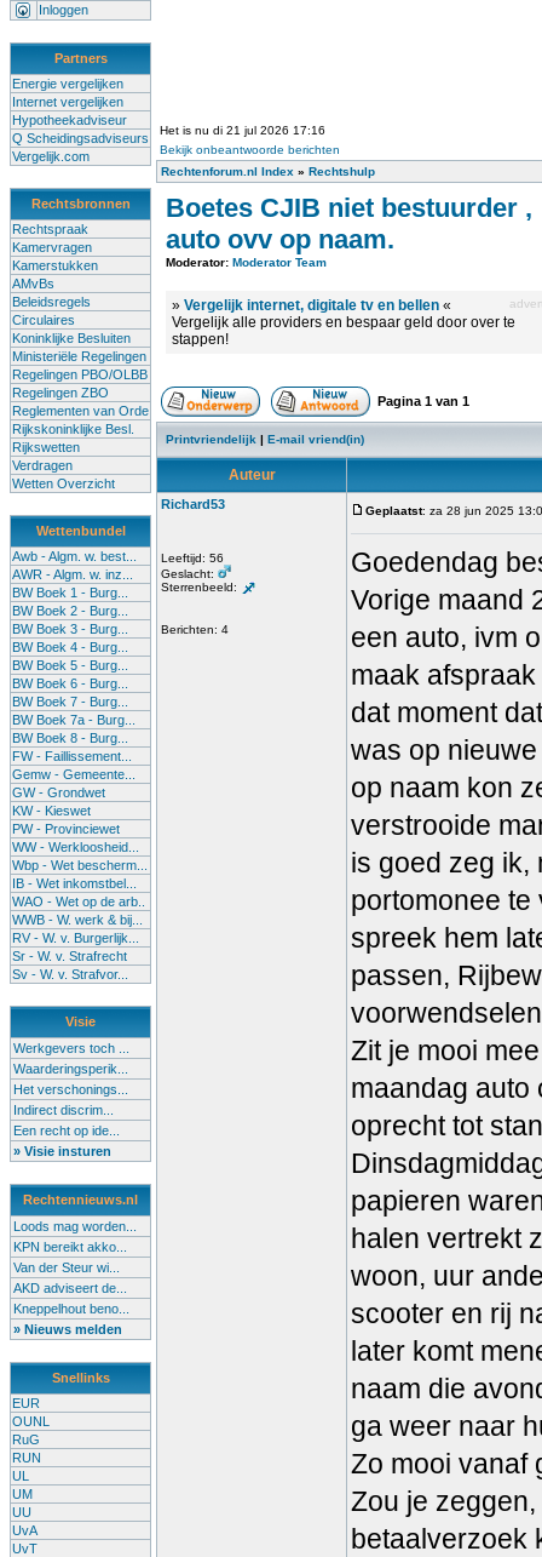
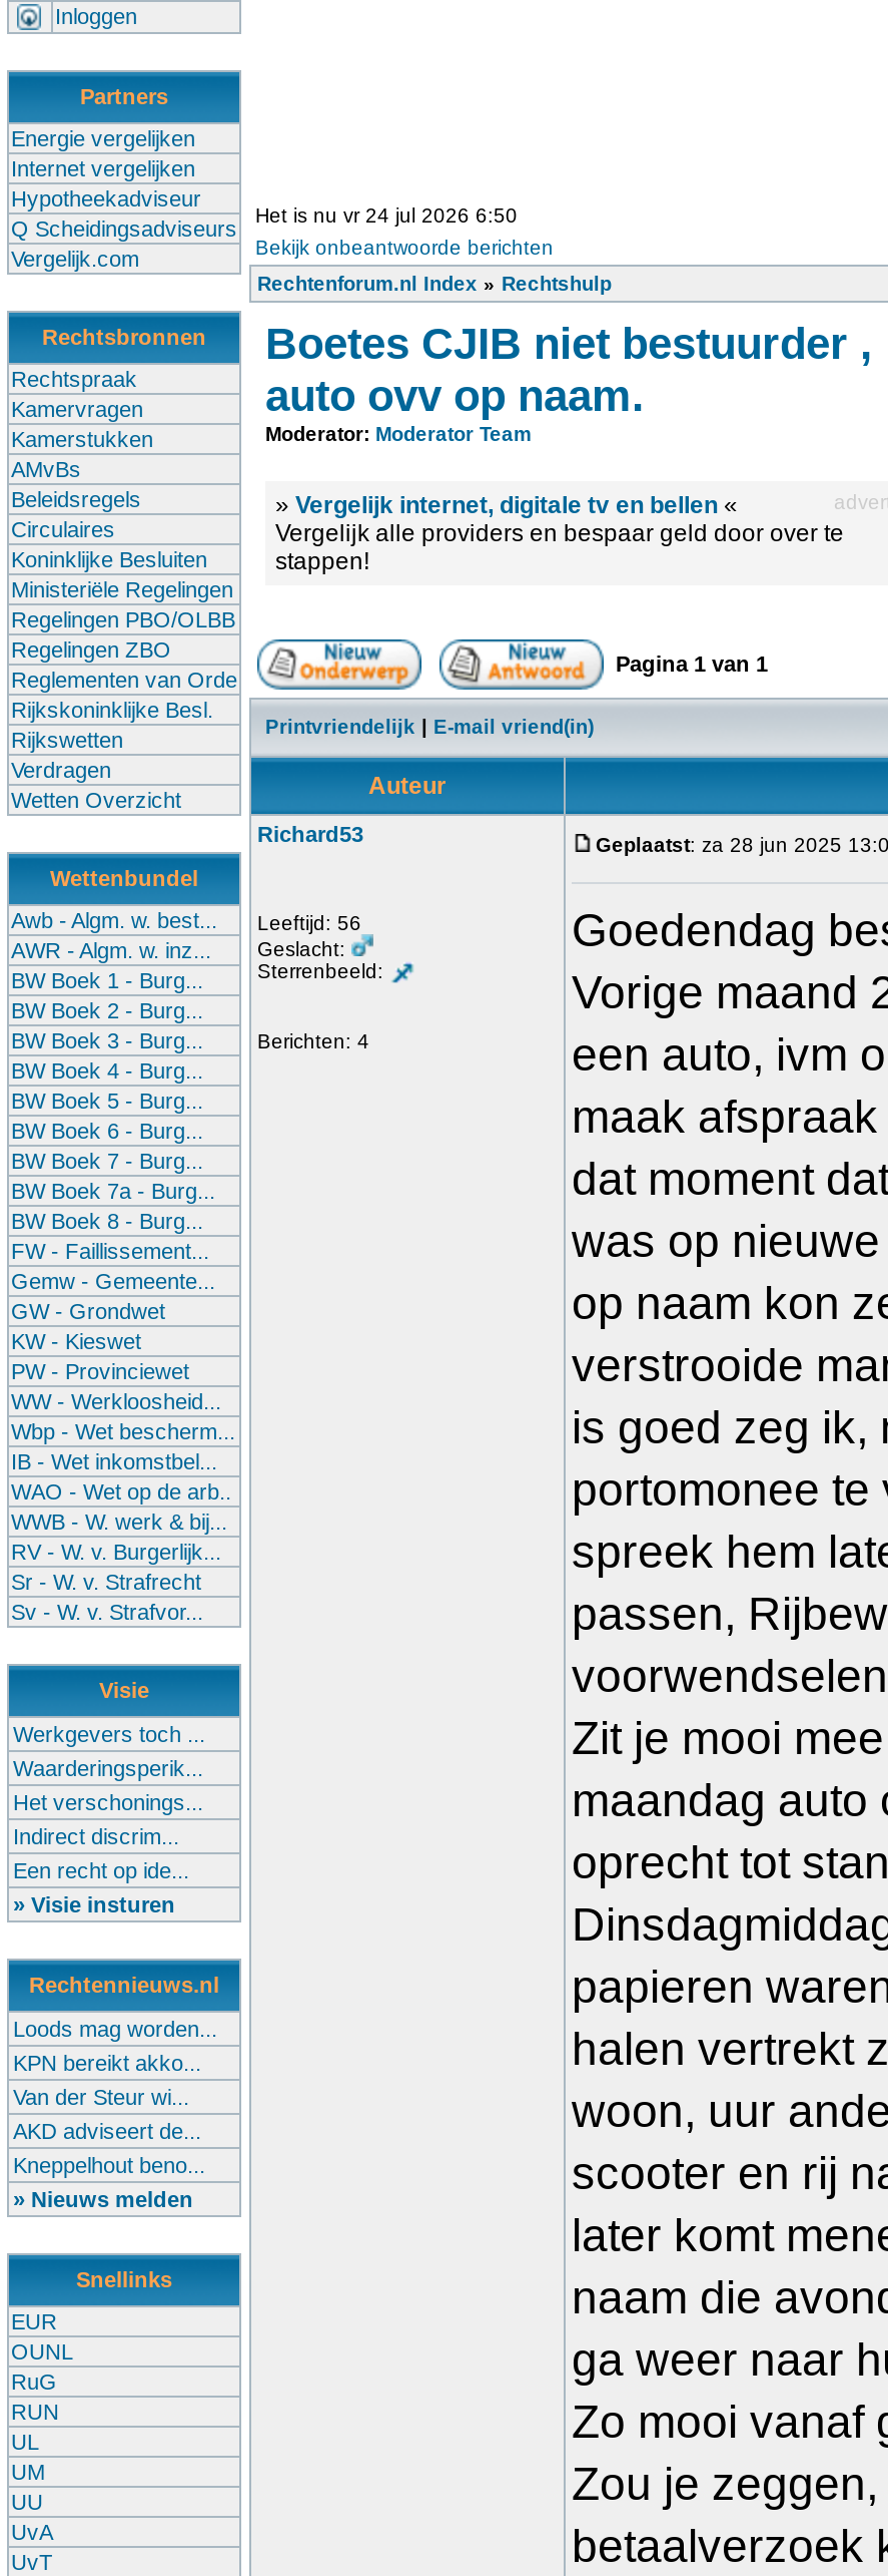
[160,124,325,137] Het is nu di 21 jul 2026 17:16 -> [255,204,518,227] Het is nu vr 24 jul 2026 6:50

